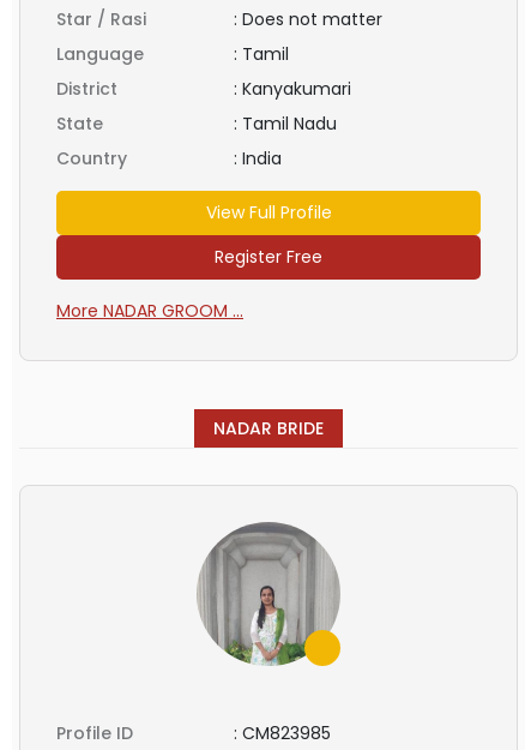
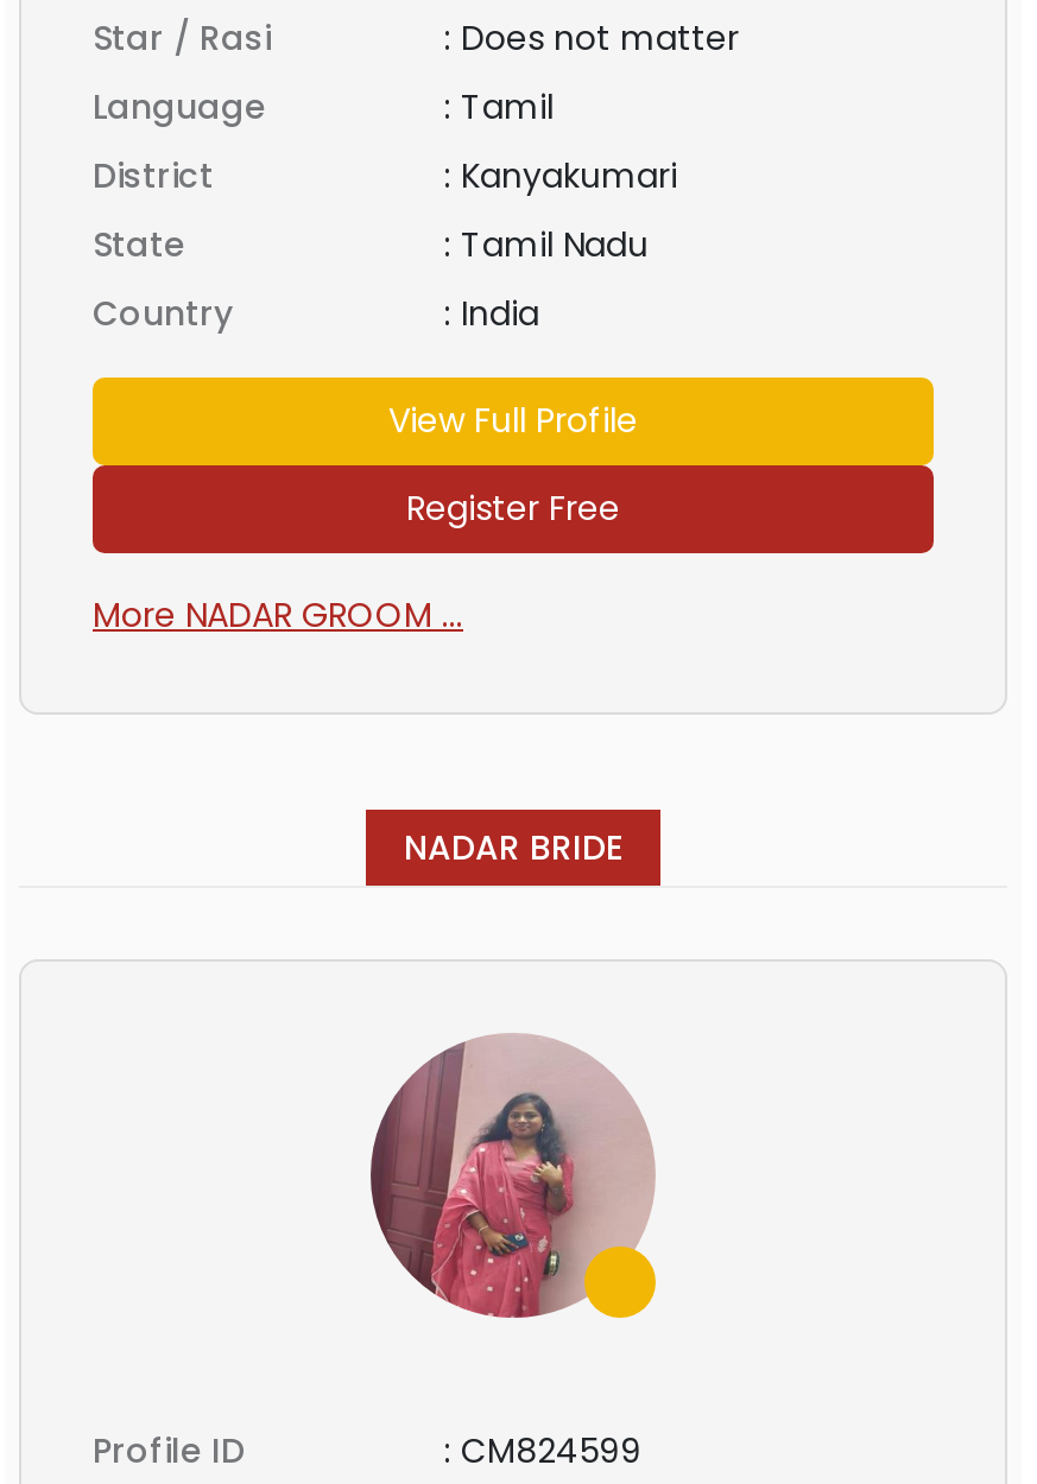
[198,522,319,665] [image] -> [371,1035,611,1318] [image]
[234,721,331,745] : CM823985 -> [444,1426,641,1473] : CM824599

